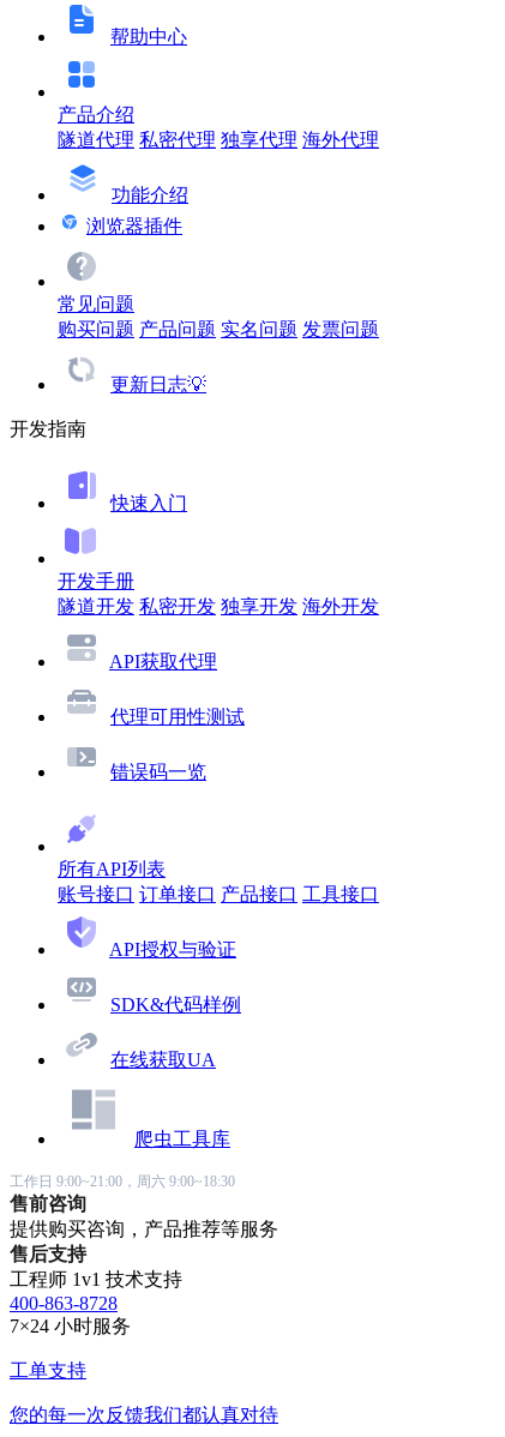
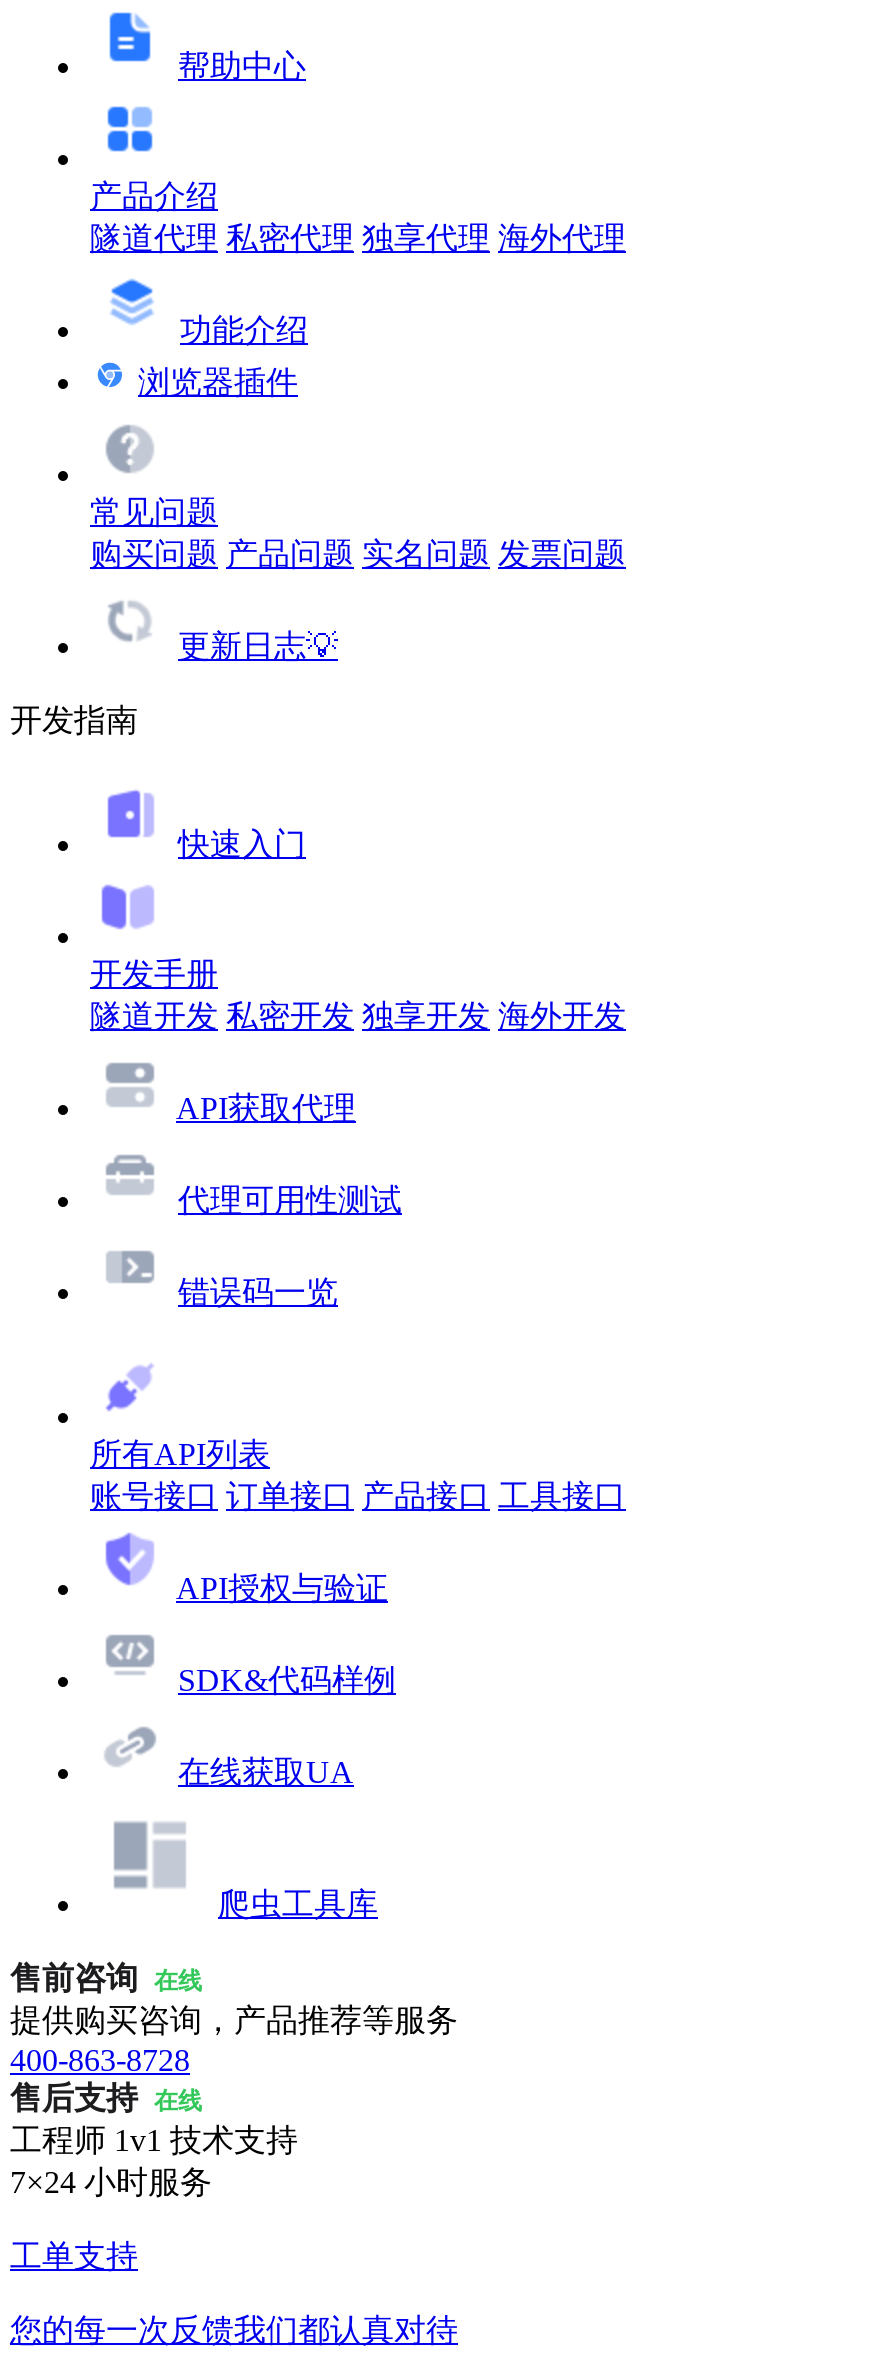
[10,1173,235,1214] 工作日 9:00~21:00，周六 9:00~18:30 | 售前咨询 -> [10,1961,202,1995] 售前咨询 在线
[10,1244,86,1264] 售后支持 -> [10,2043,202,2115] 400-863-8728 | 售后支持 在线
[10,1293,118,1313] 400-863-8728 -> none

